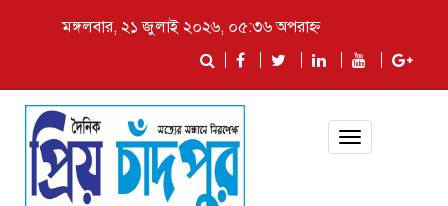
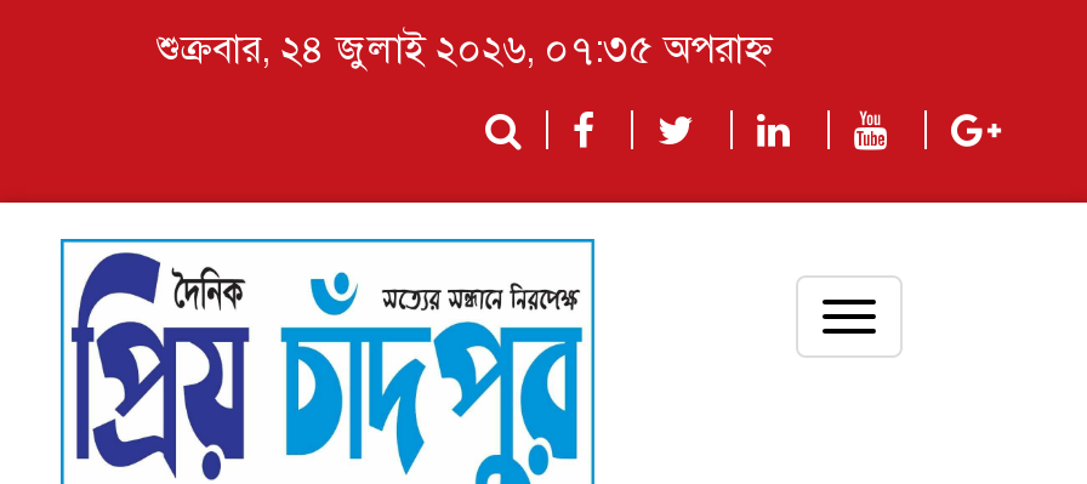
[62,17,321,37] মঙ্গলবার, ২১ জুলাই ২০২৬, ০৫:৩৬ অপরাহ্ন -> [156,25,773,74] শুক্রবার, ২৪ জুলাই ২০২৬, ০৭:৩৫ অপরাহ্ন

